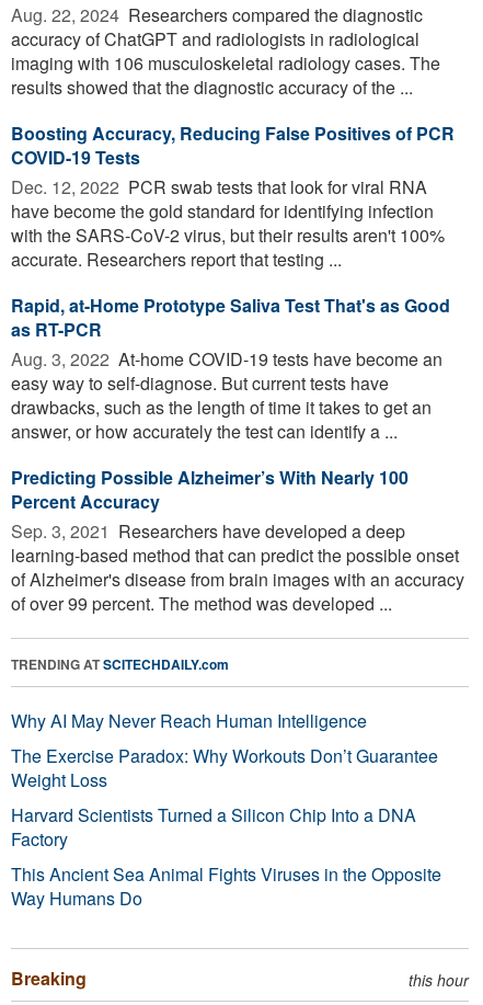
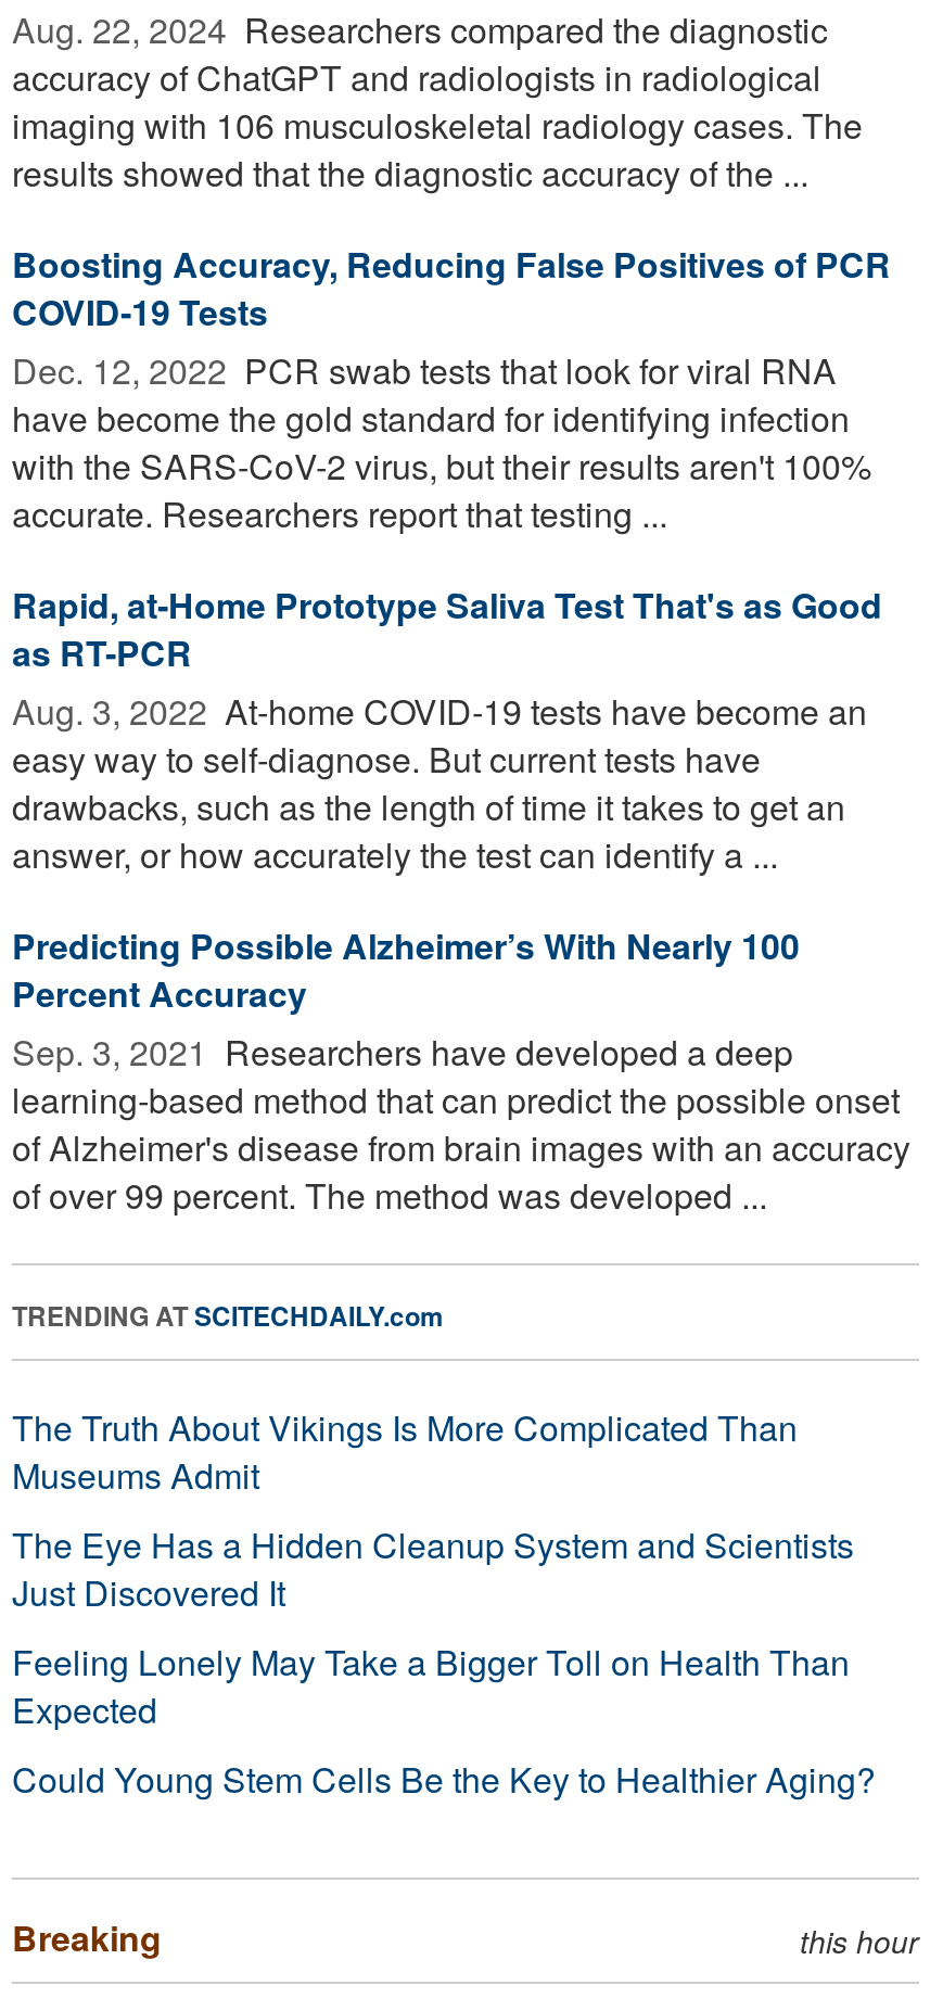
[11,708,441,911] Why AI May Never Reach Human Intelligence | The Exercise Paradox: Why Workouts Don’t Guarantee | Weight Loss | Harvard Scientists Turned a Silicon Chip Into a DNA | Factory | This Ancient Sea Animal Fights Viruses in the Opposite | Way Humans Do -> [12,1402,876,1803] The Truth About Vikings Is More Complicated Than | Museums Admit | The Eye Has a Hidden Cleanup System and Scientists | Just Discovered It | Feeling Lonely May Take a Bigger Toll on Health Than | Expected | Could Young Stem Cells Be the Key to Healthier Aging?

